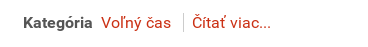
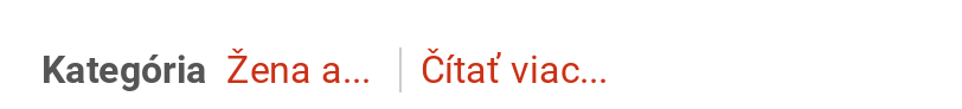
[23,13,171,32] Kategória Voľný čas -> [41,47,371,92] Kategória Žena a...

